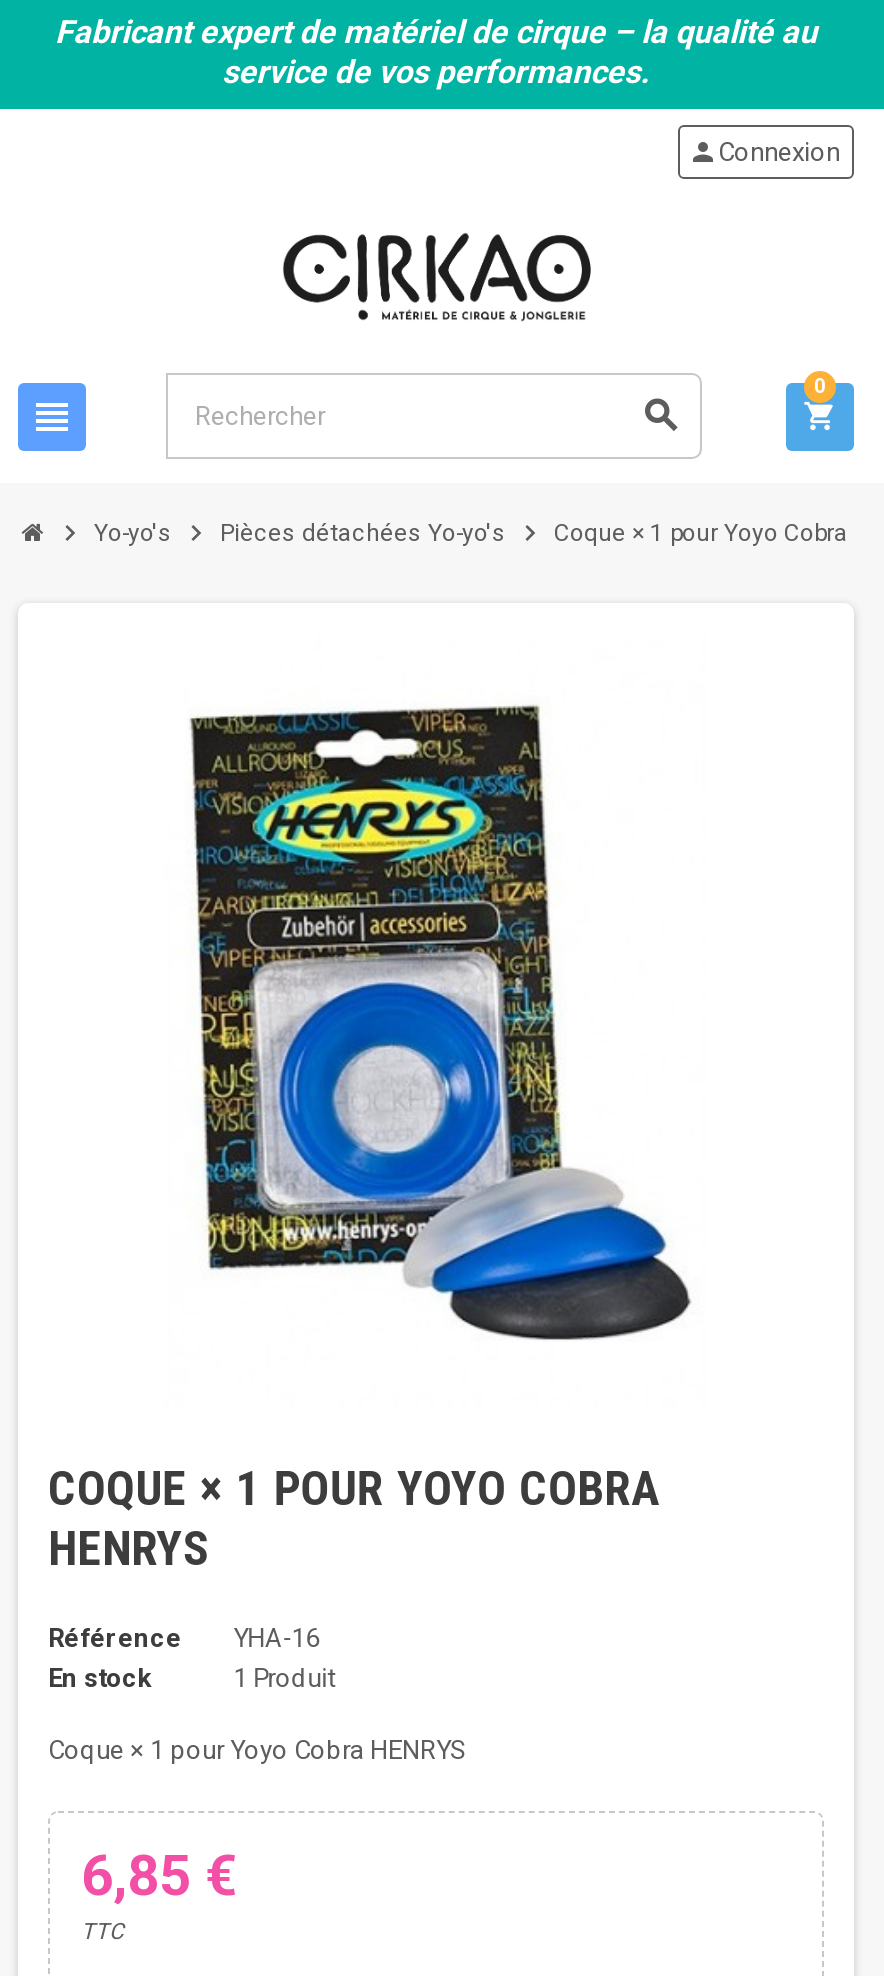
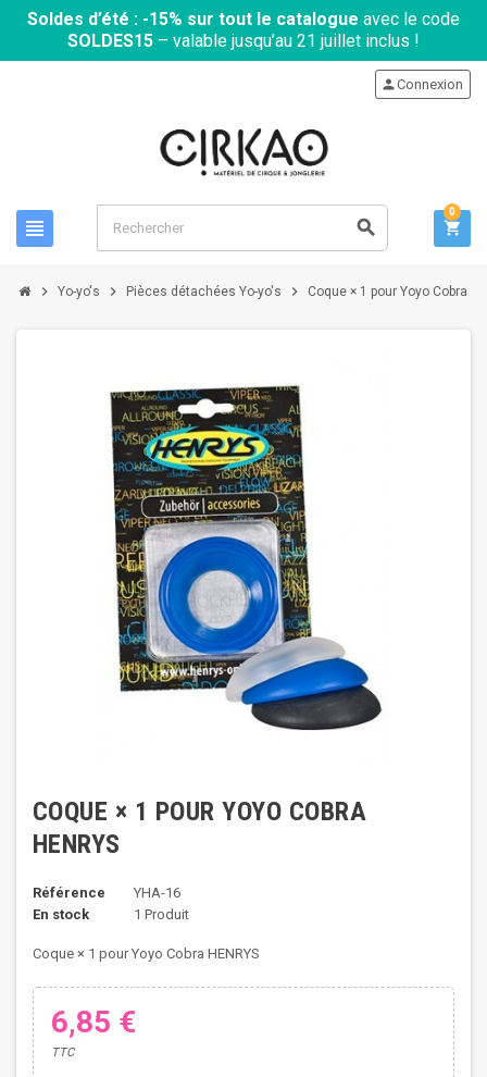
[55,13,817,91] Fabricant expert de matériel de cirque – la qualité au | service de vos performances. -> [27,9,460,51] Soldes d’été : -15% sur tout le catalogue avec le code | SOLDES15 – valable jusqu’au 21 juillet inclus !

